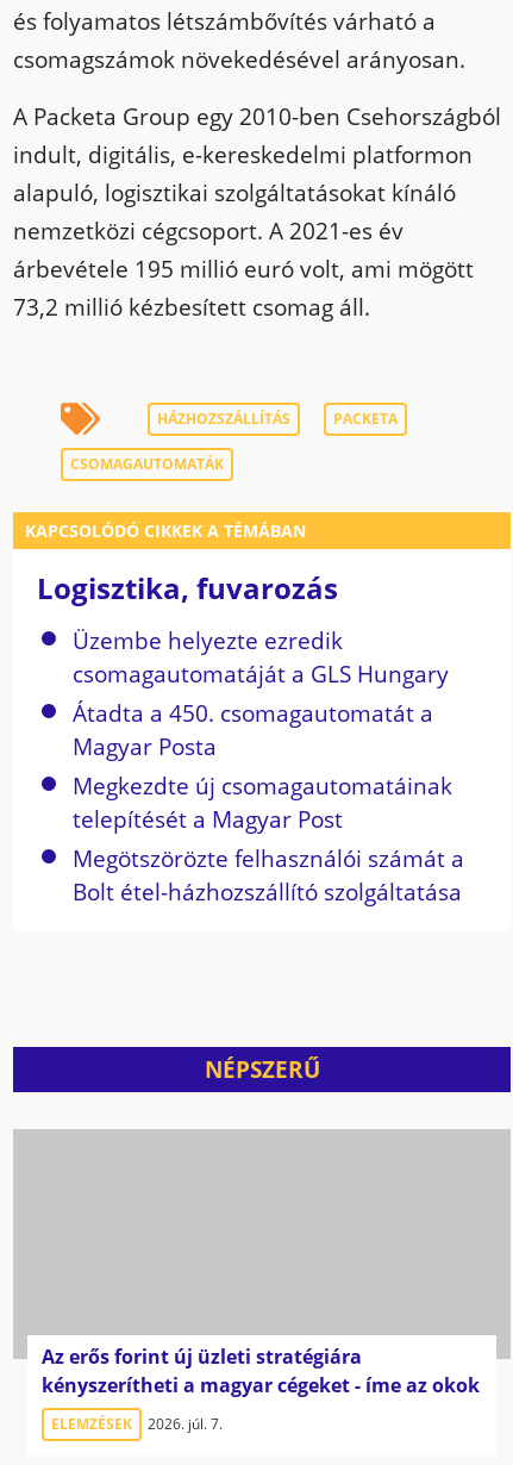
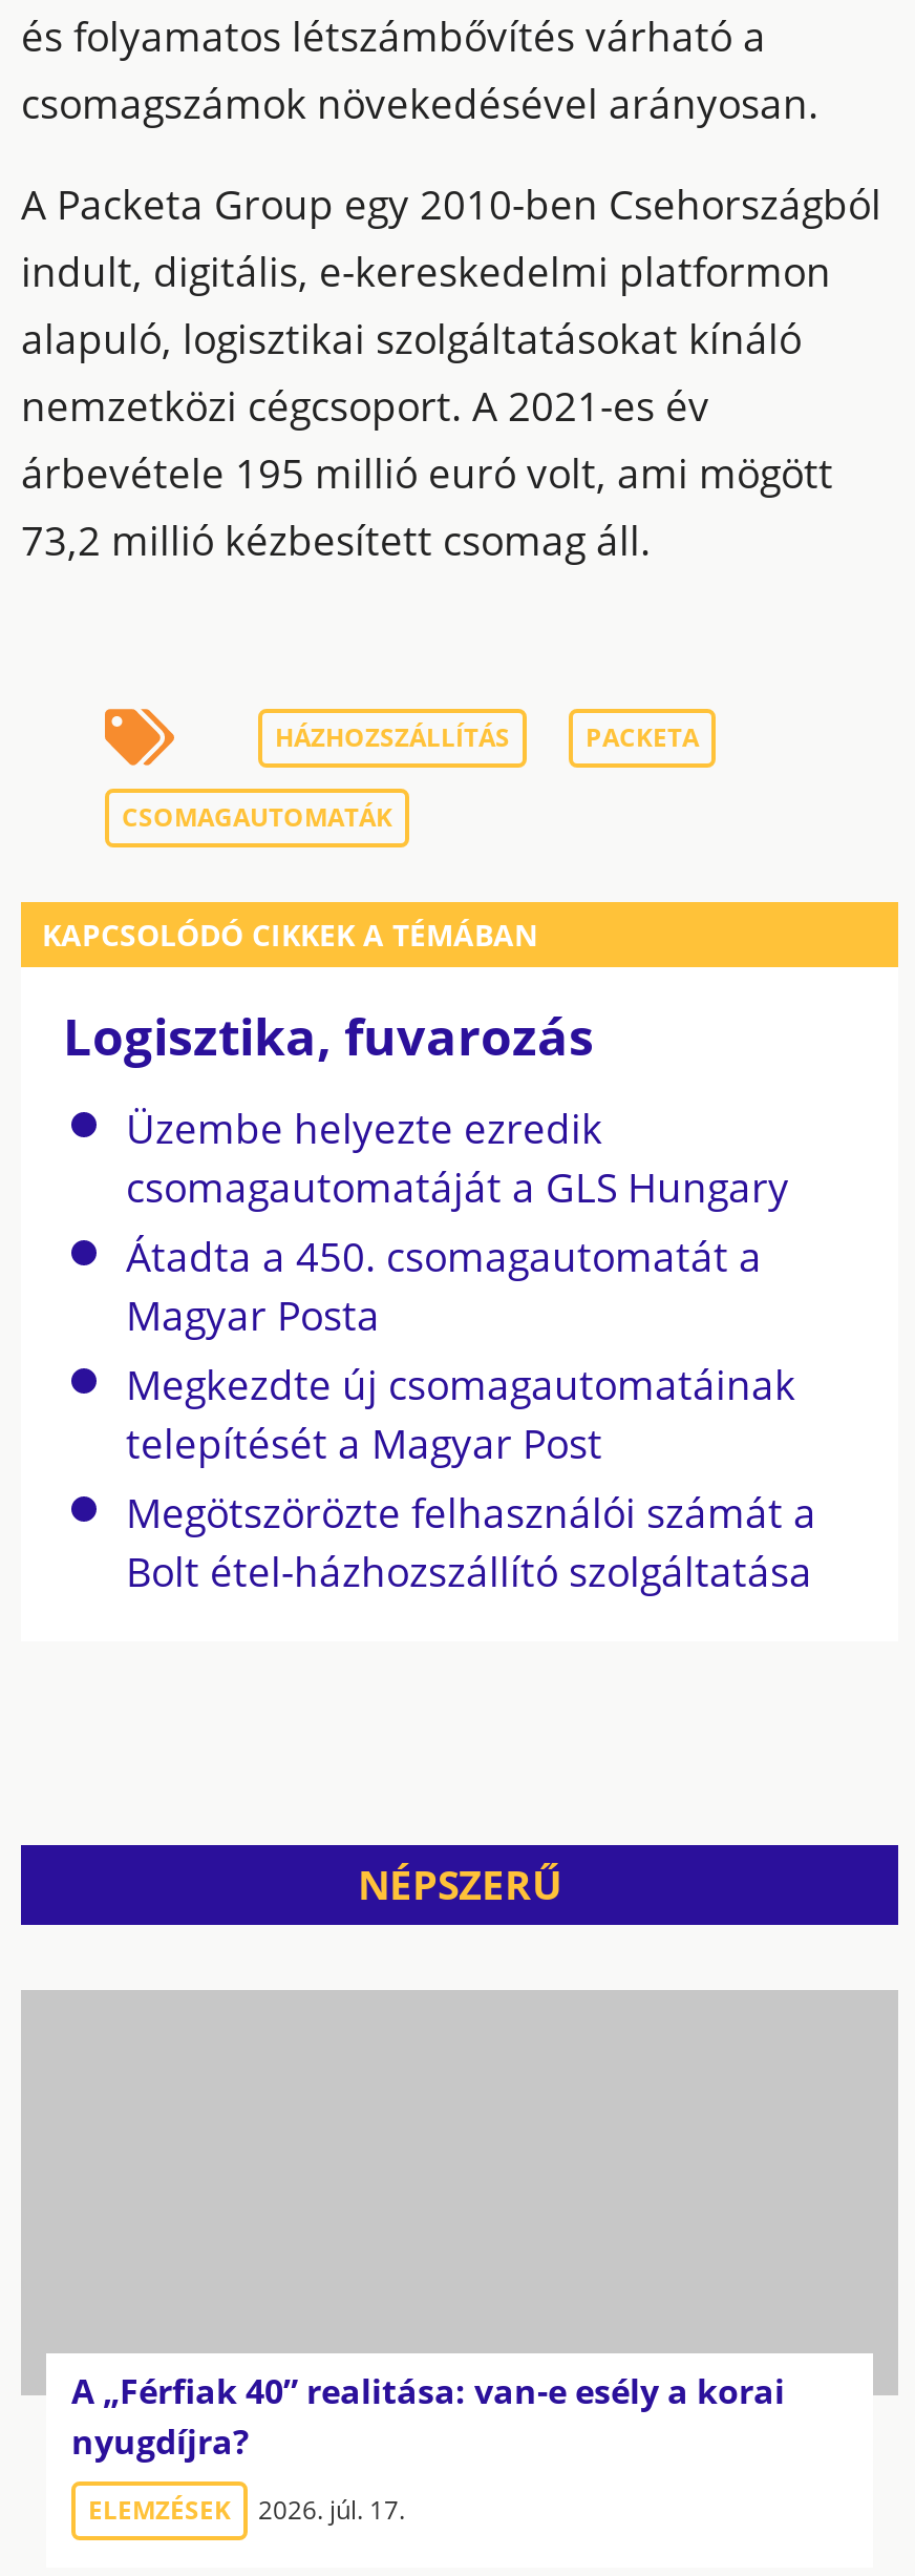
[42,1344,480,1398] Az erős forint új üzleti stratégiára | kényszerítheti a magyar cégeket - íme az okok -> [71,2368,785,2465] A „Férfiak 40” realitása: van-e esély a korai | nyugdíjra?
[51,1414,223,1434] ELEMZÉSEK 2026. júl. 7. -> [88,2492,405,2528] ELEMZÉSEK 2026. júl. 17.

